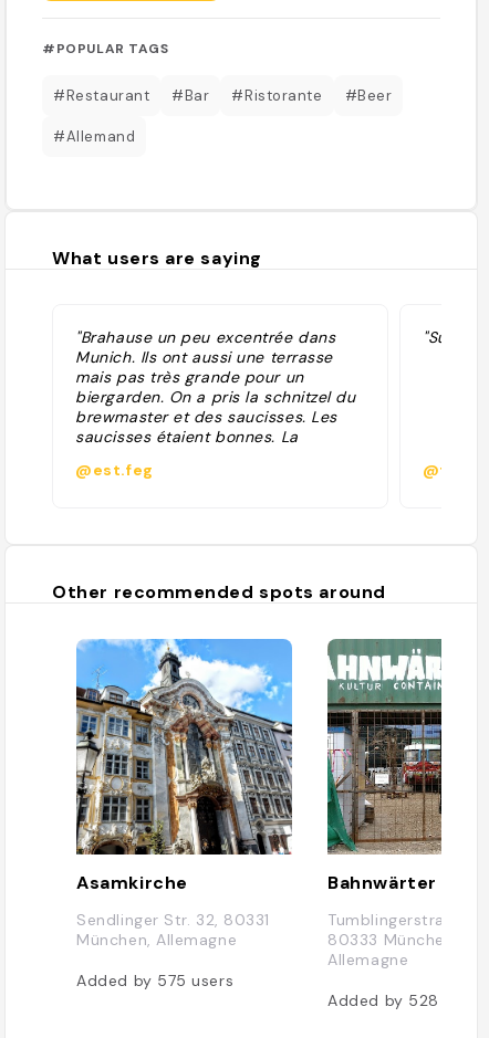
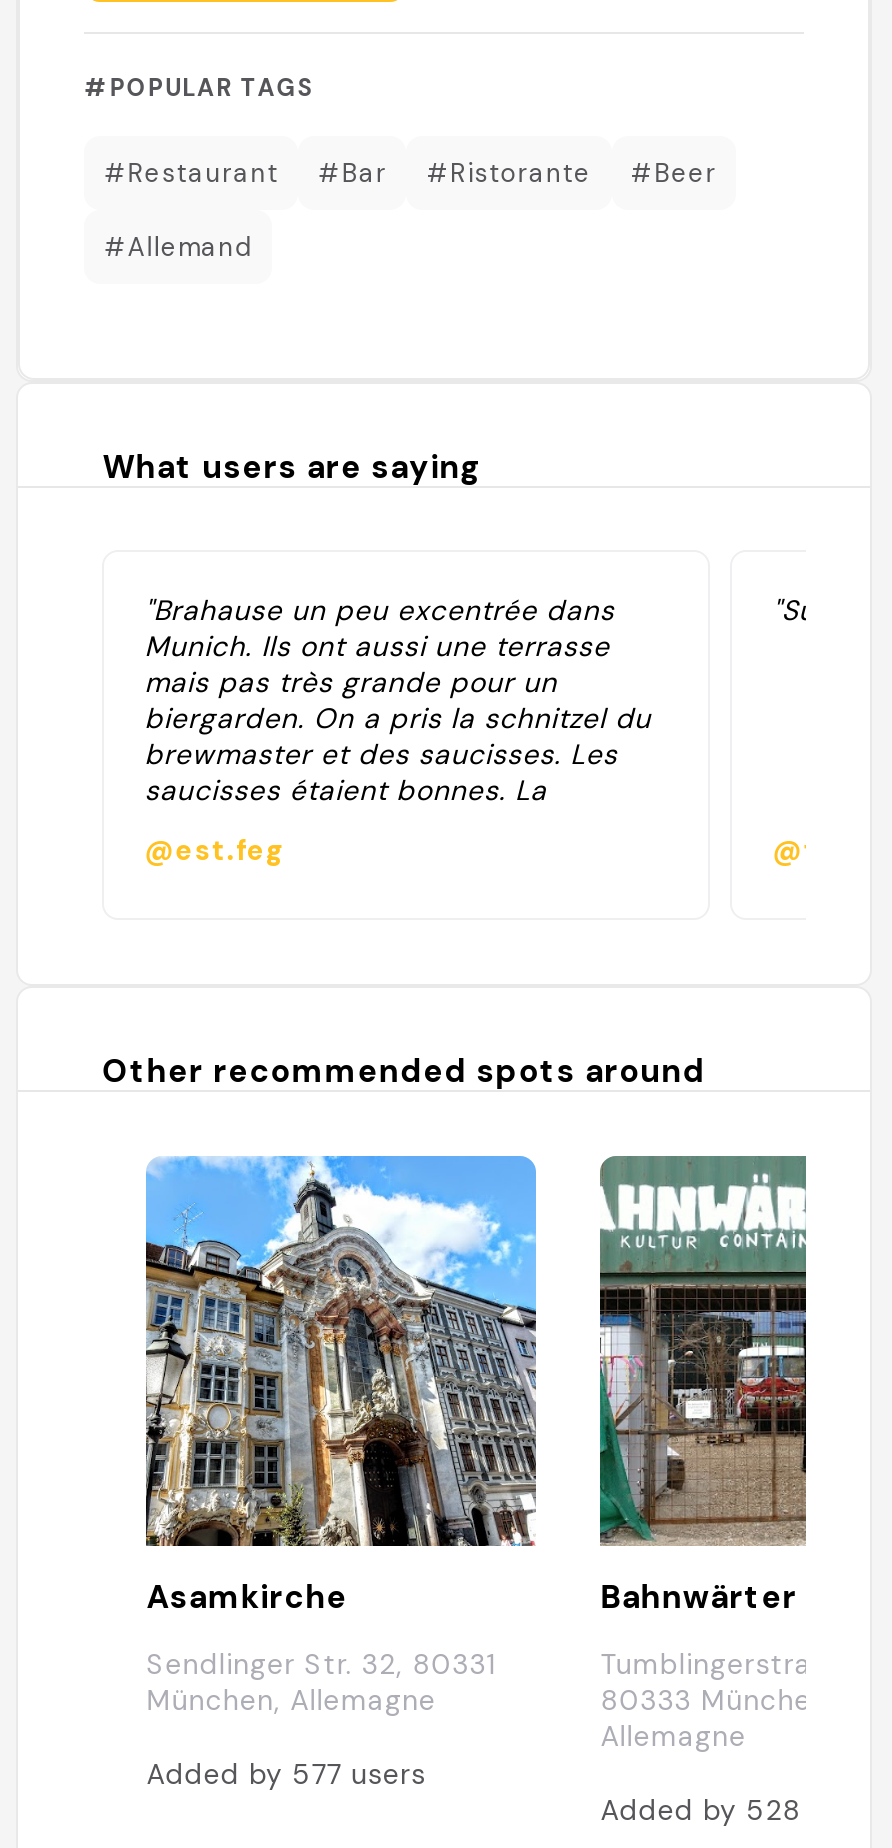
[77,970,234,990] Added by 575 users -> [146,1755,426,1791] Added by 577 users

